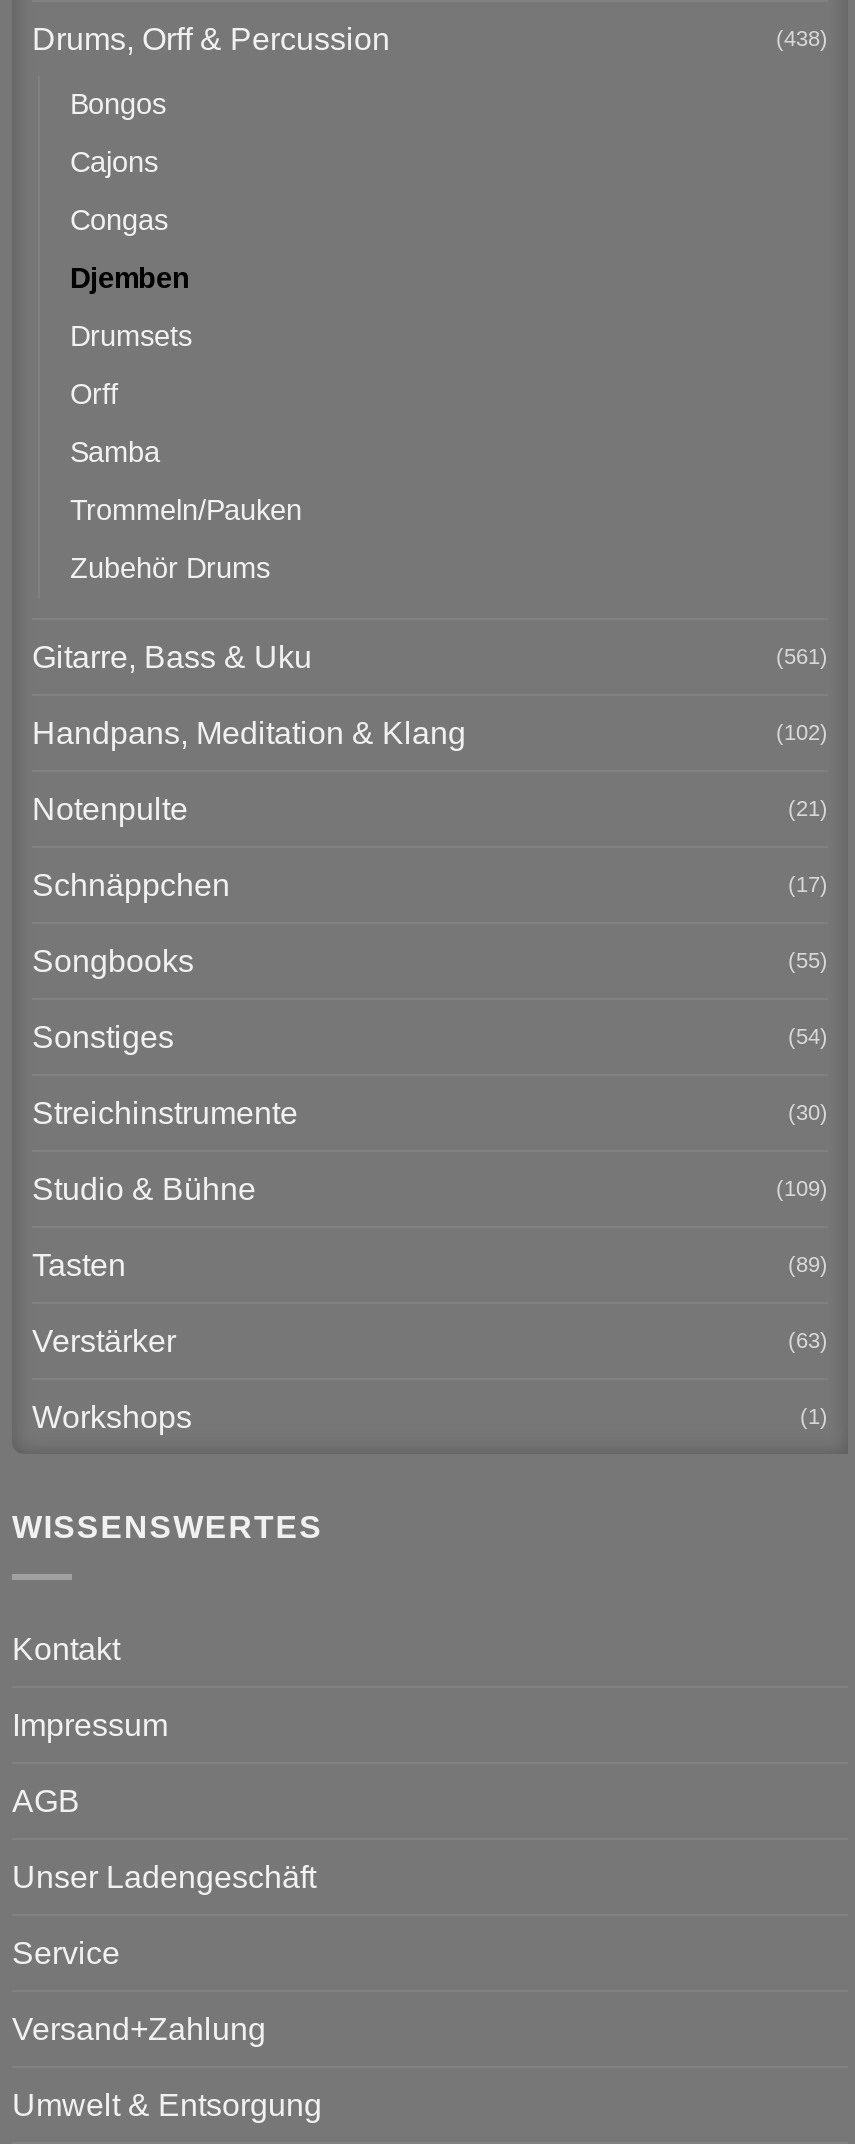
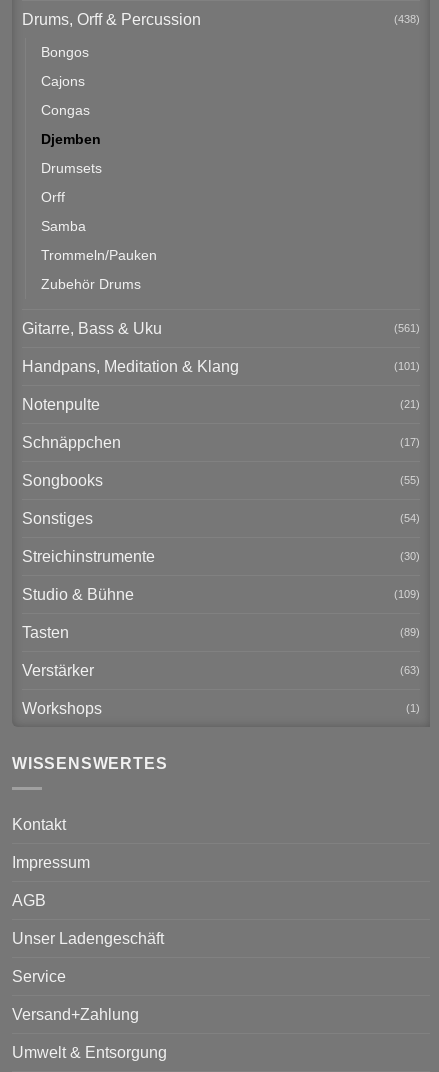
[776,721,828,745] (102) -> [394,360,420,372] (101)

